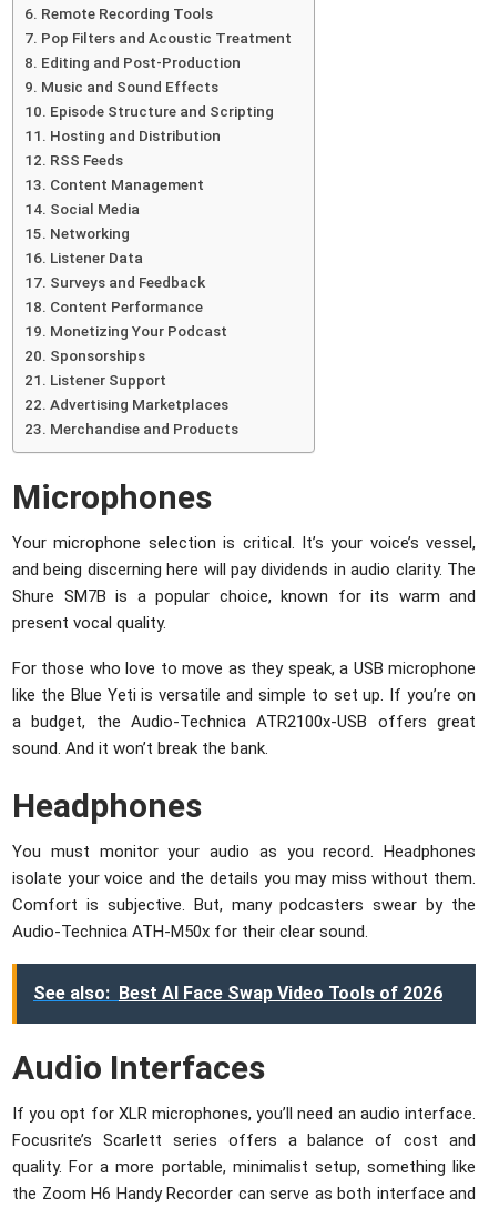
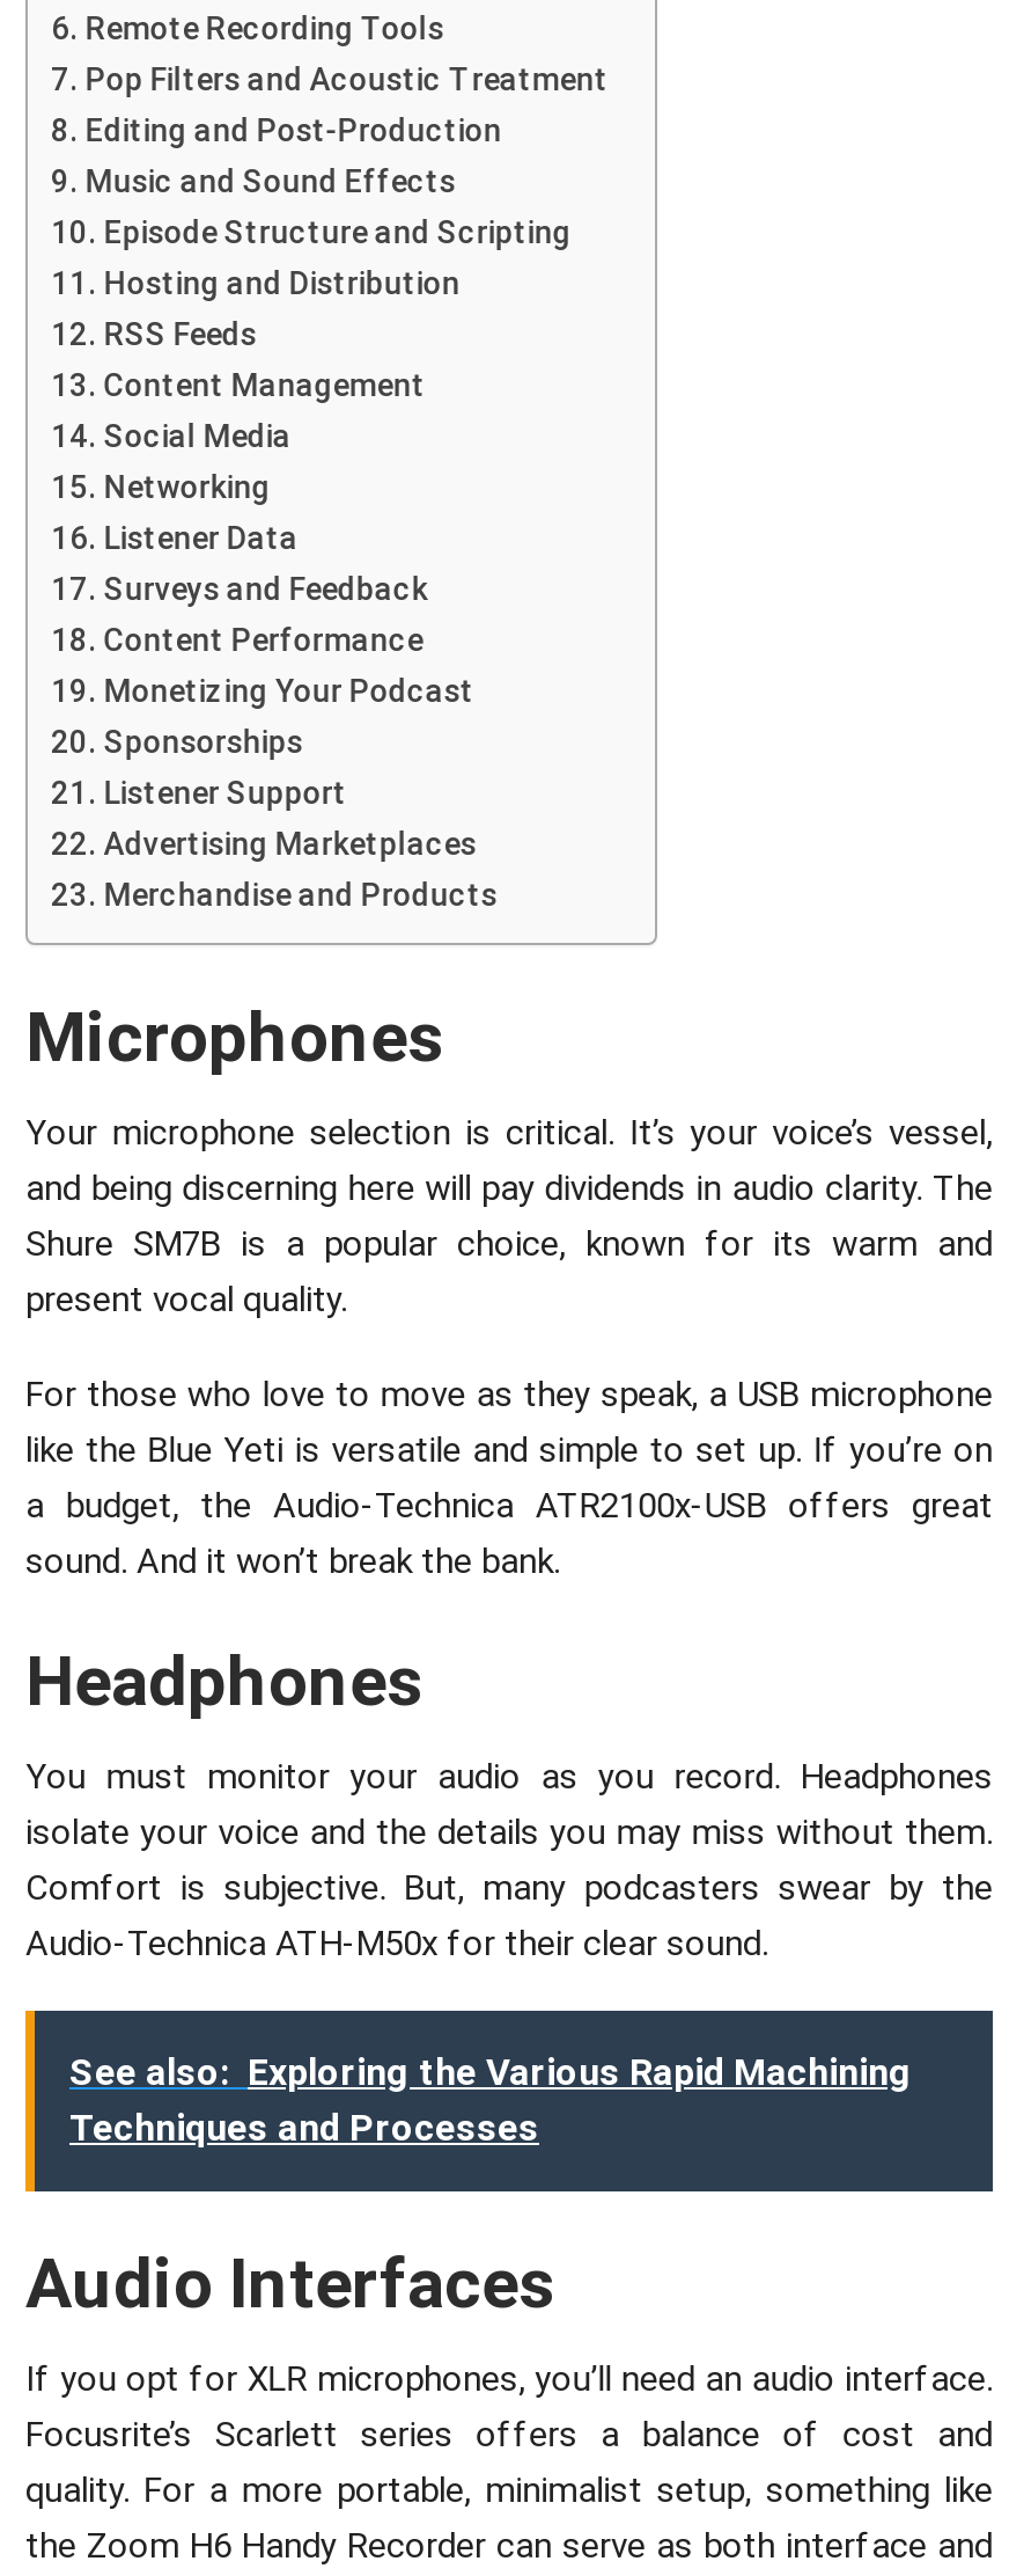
[33,982,442,1003] See also: Best AI Face Swap Video Tools of 2026 -> [69,2049,912,2149] See also: Exploring the Various Rapid Machining | Techniques and Processes

